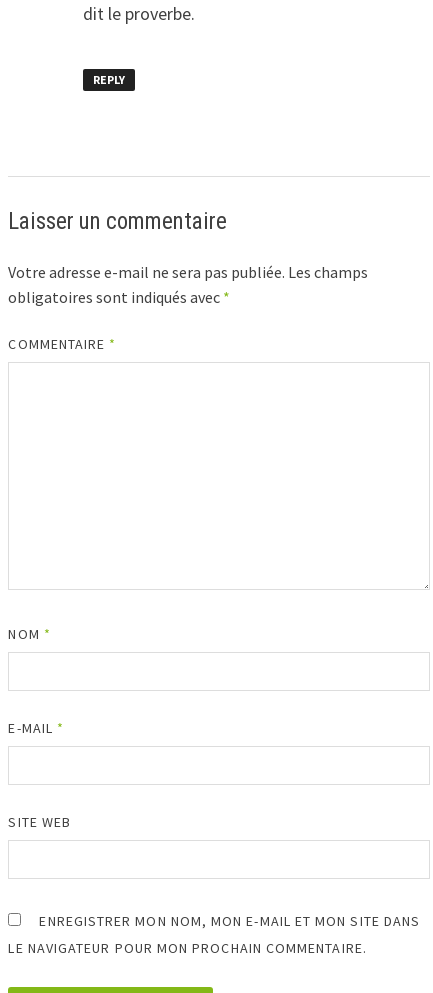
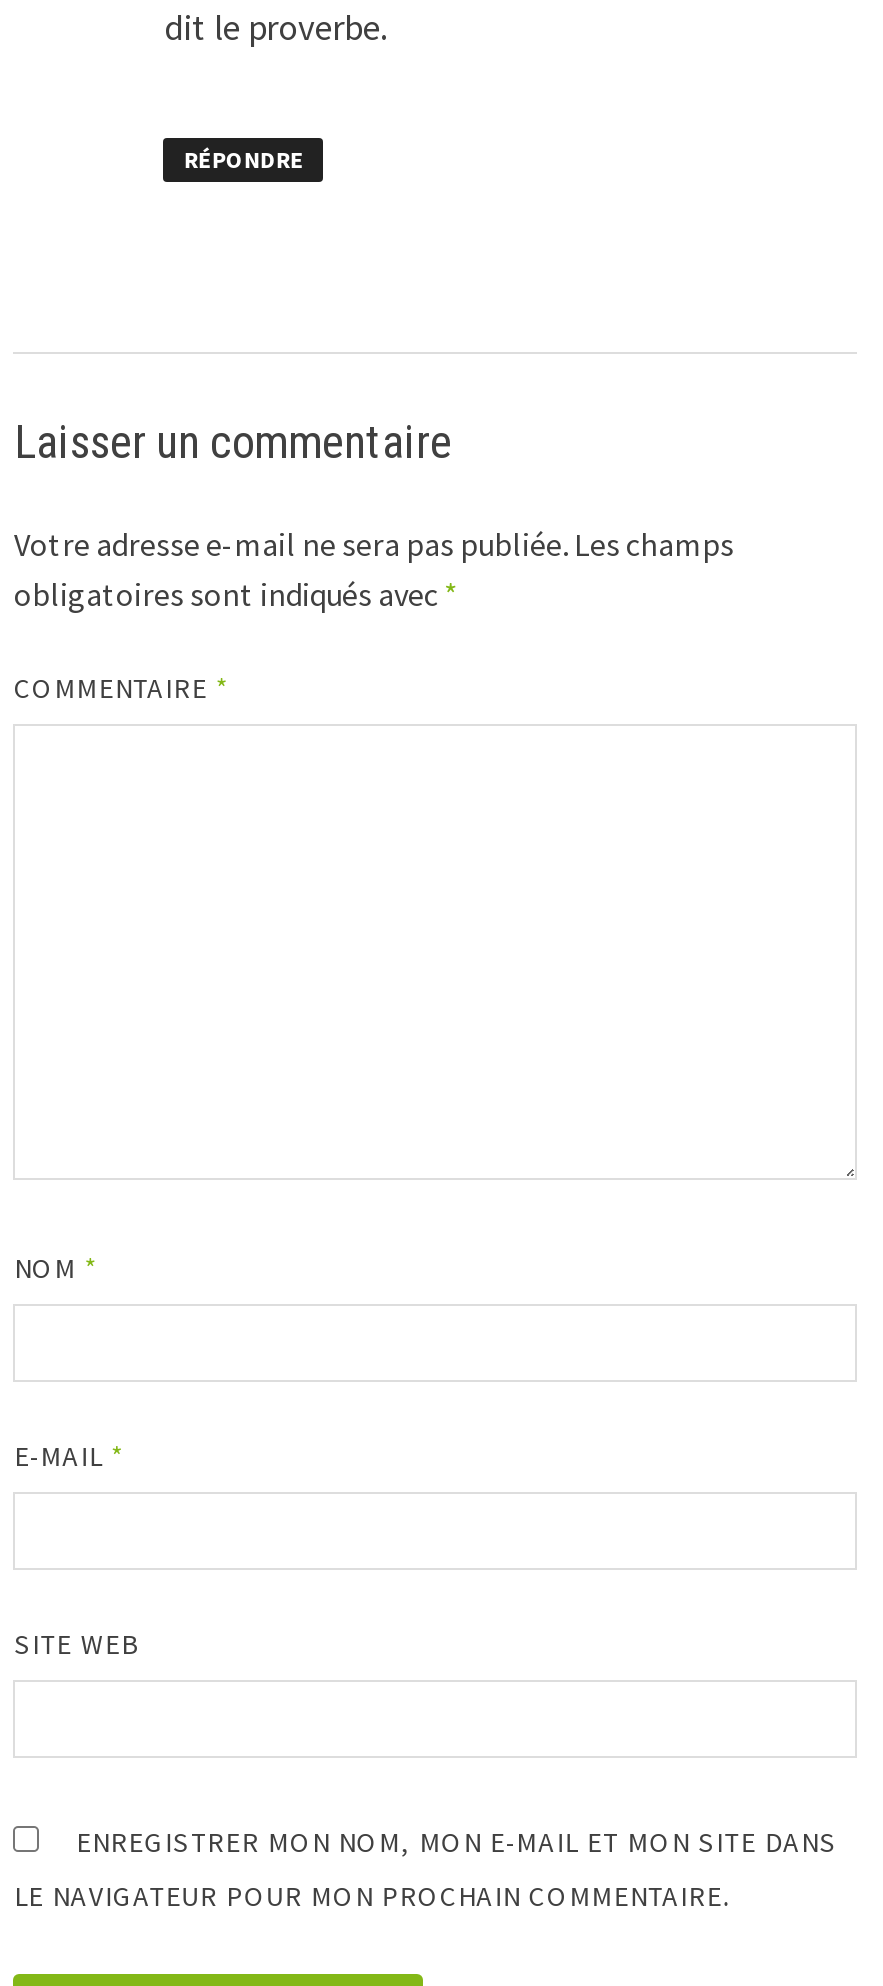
[93,72,125,87] REPLY -> [184,145,304,175] RÉPONDRE

